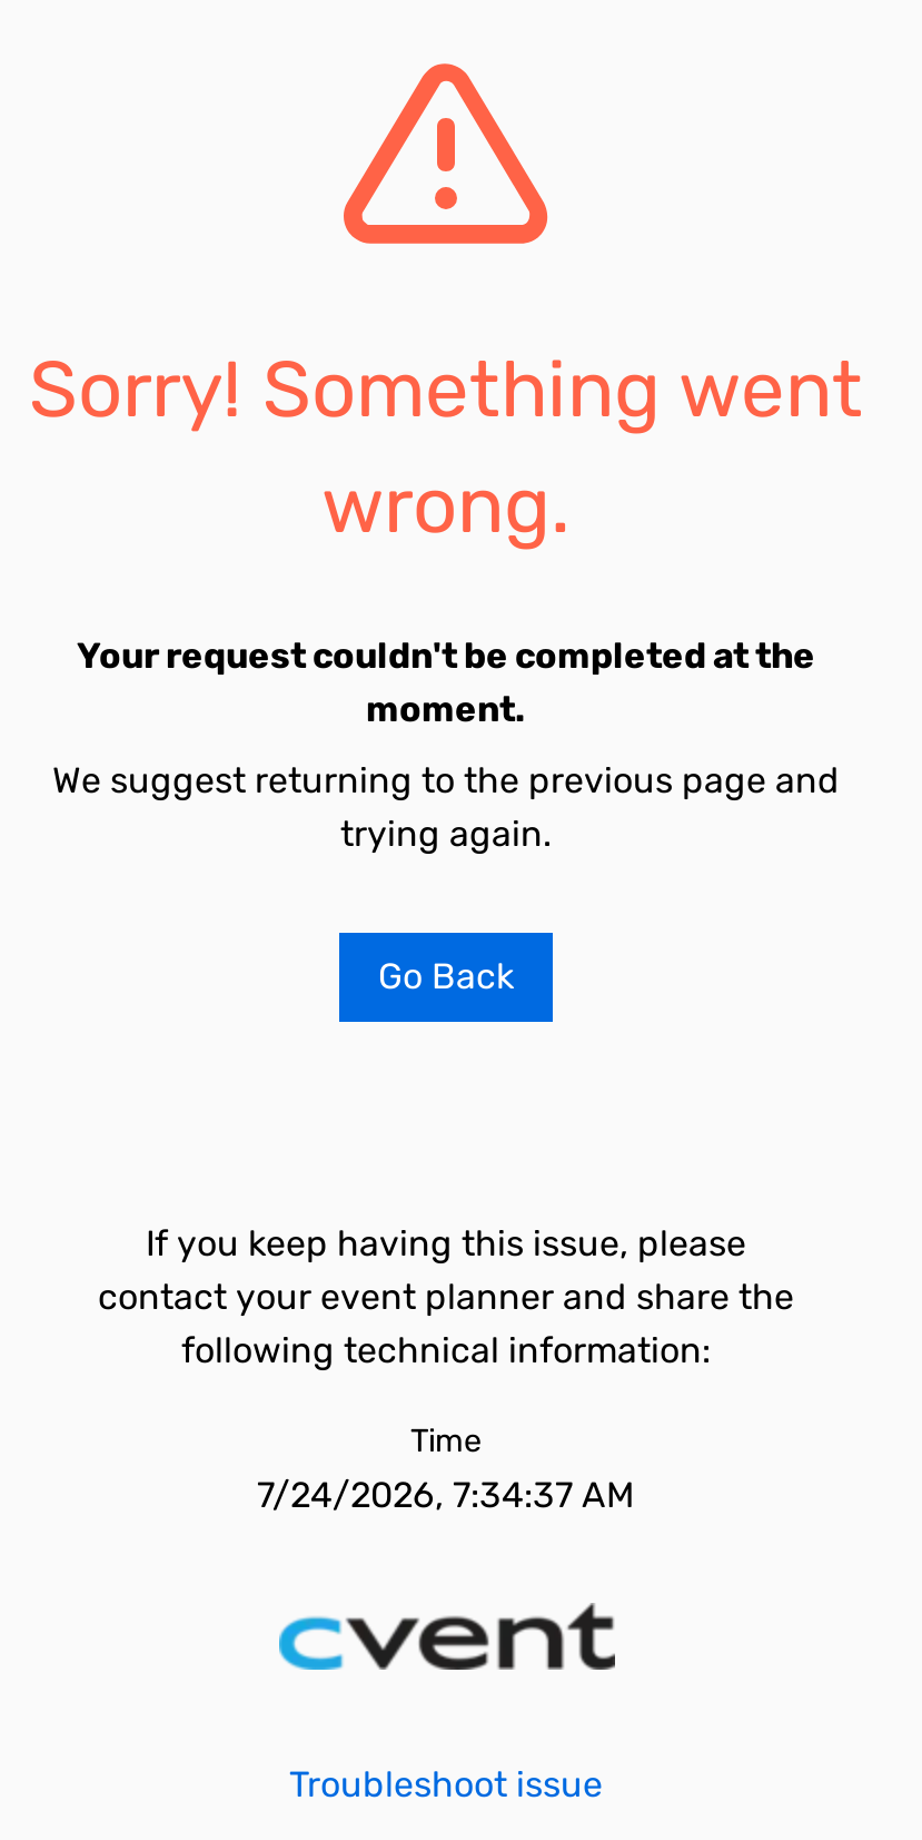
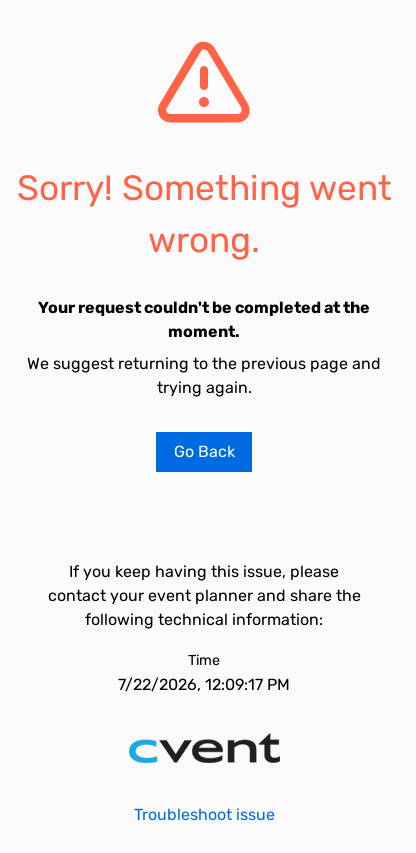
[257,1474,635,1516] 7/24/2026, 7:34:37 AM -> [118,675,290,694] 7/22/2026, 12:09:17 PM

